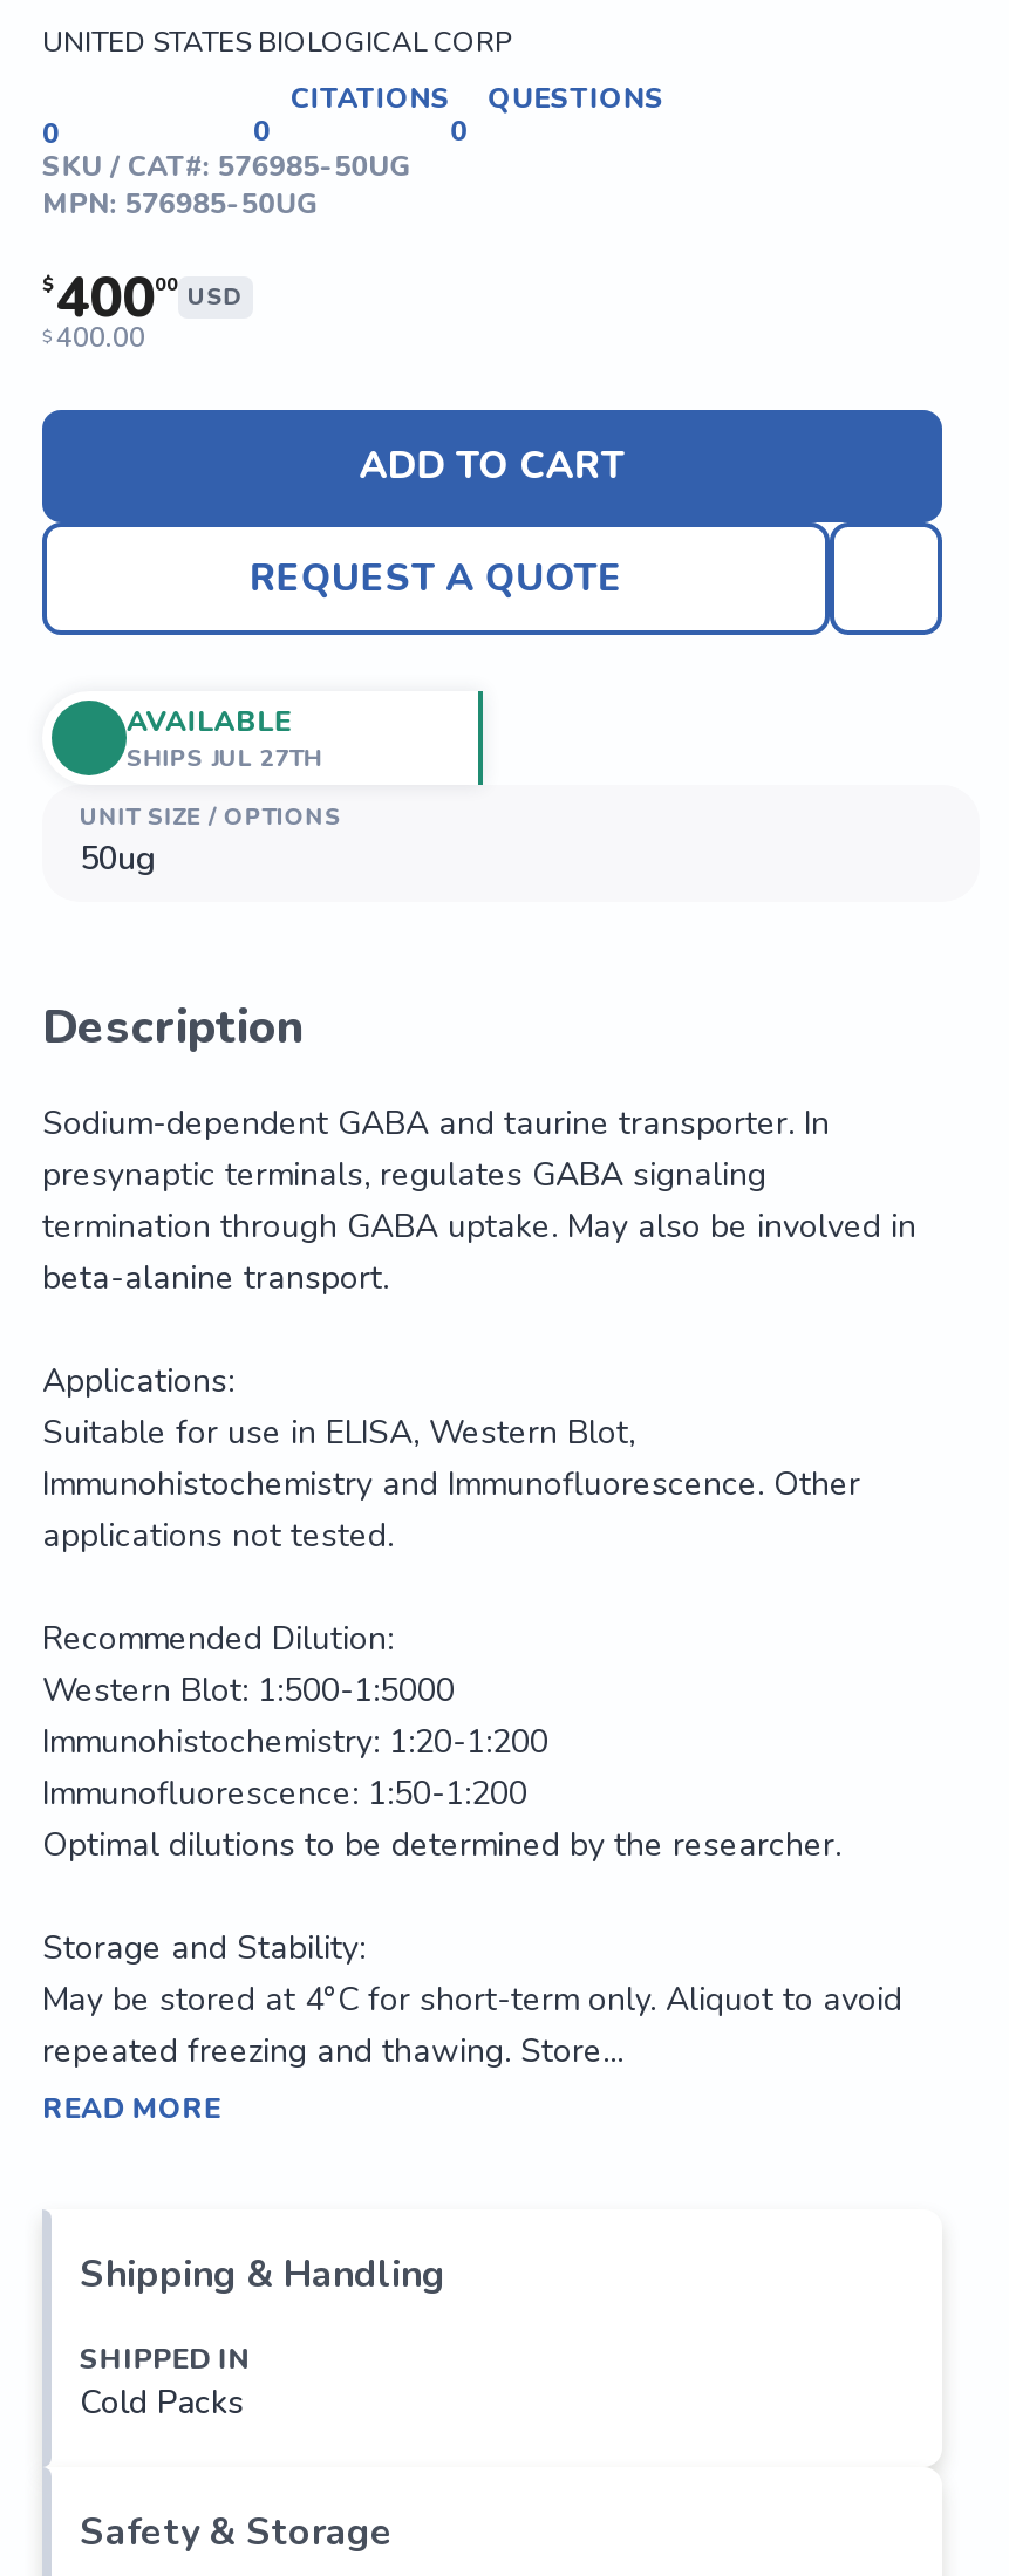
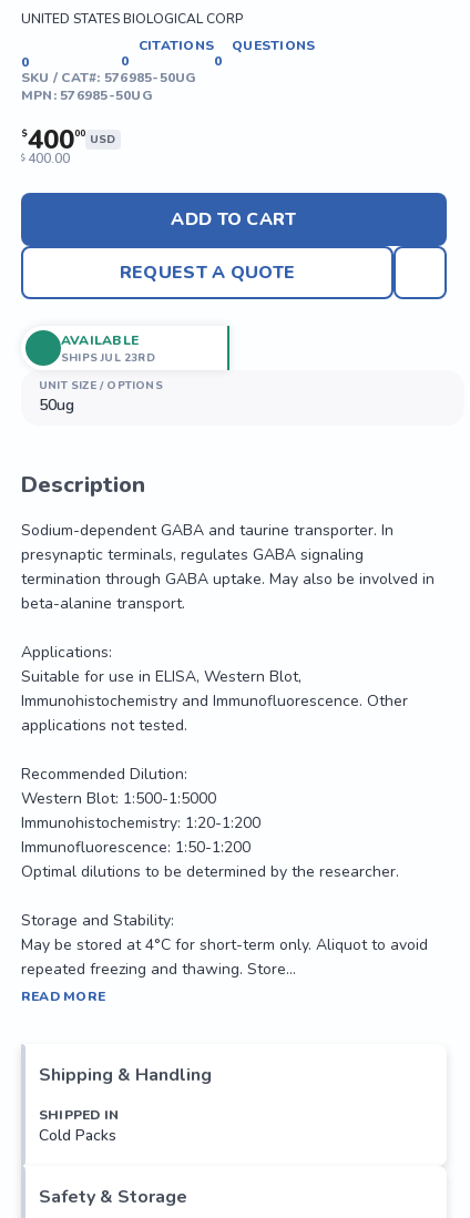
[127,742,323,774] SHIPS JUL 27TH -> [61,350,155,365] SHIPS JUL 23RD

